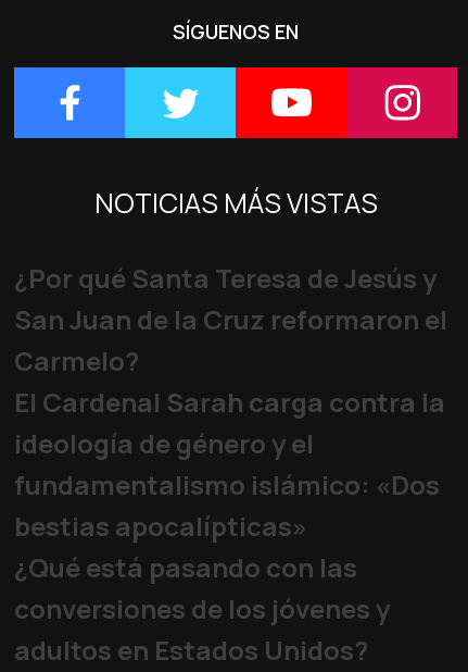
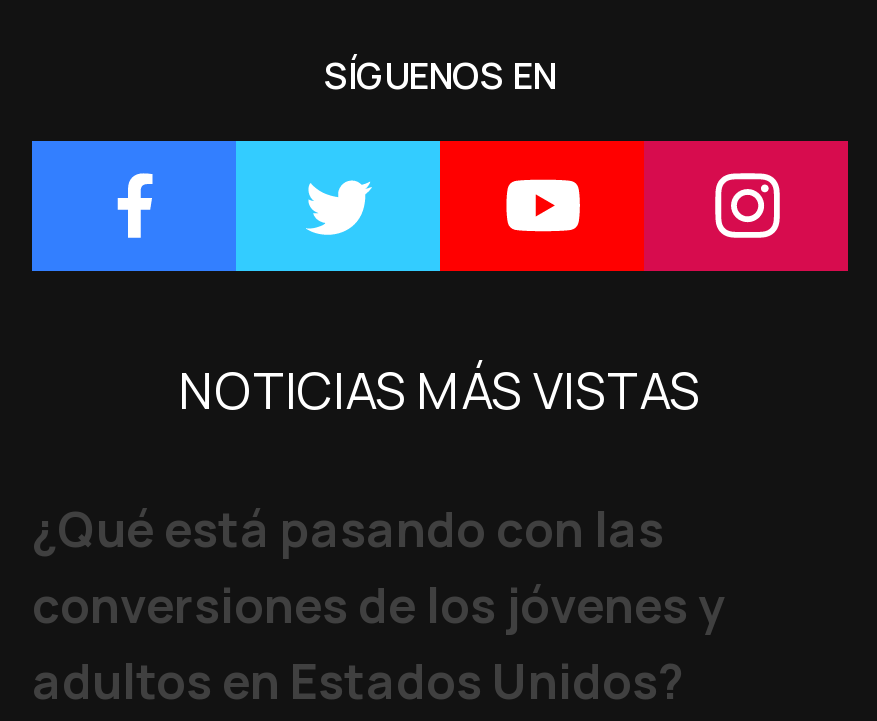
[14,260,447,544] ¿Por qué Santa Teresa de Jesús y | San Juan de la Cruz reformaron el | Carmelo? | El Cardenal Sarah carga contra la | ideología de género y el | fundamentalismo islámico: «Dos | bestias apocalípticas» -> none

